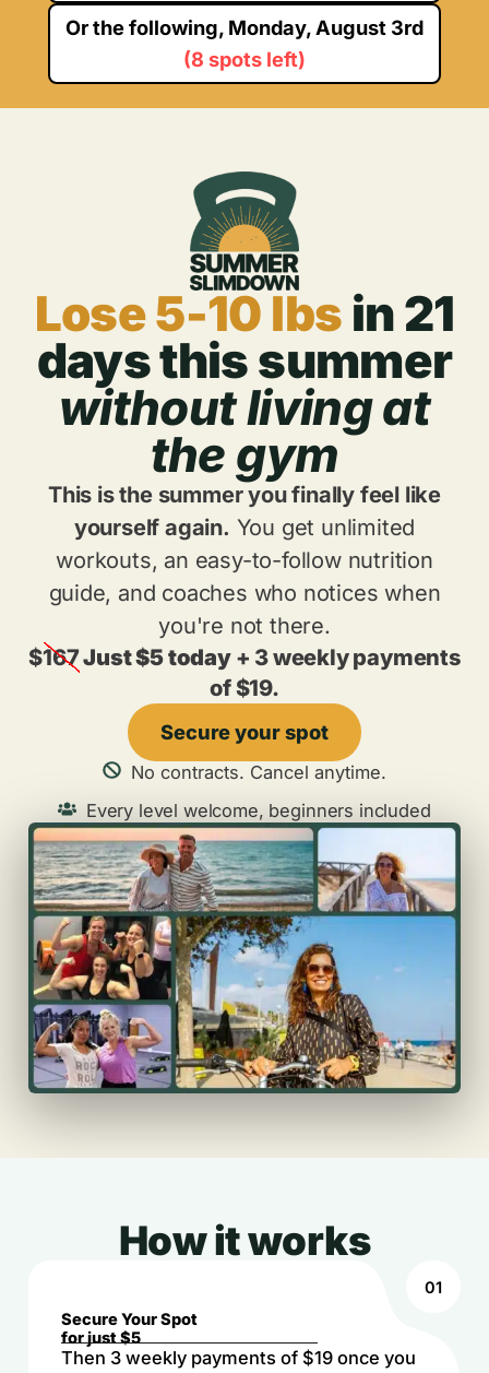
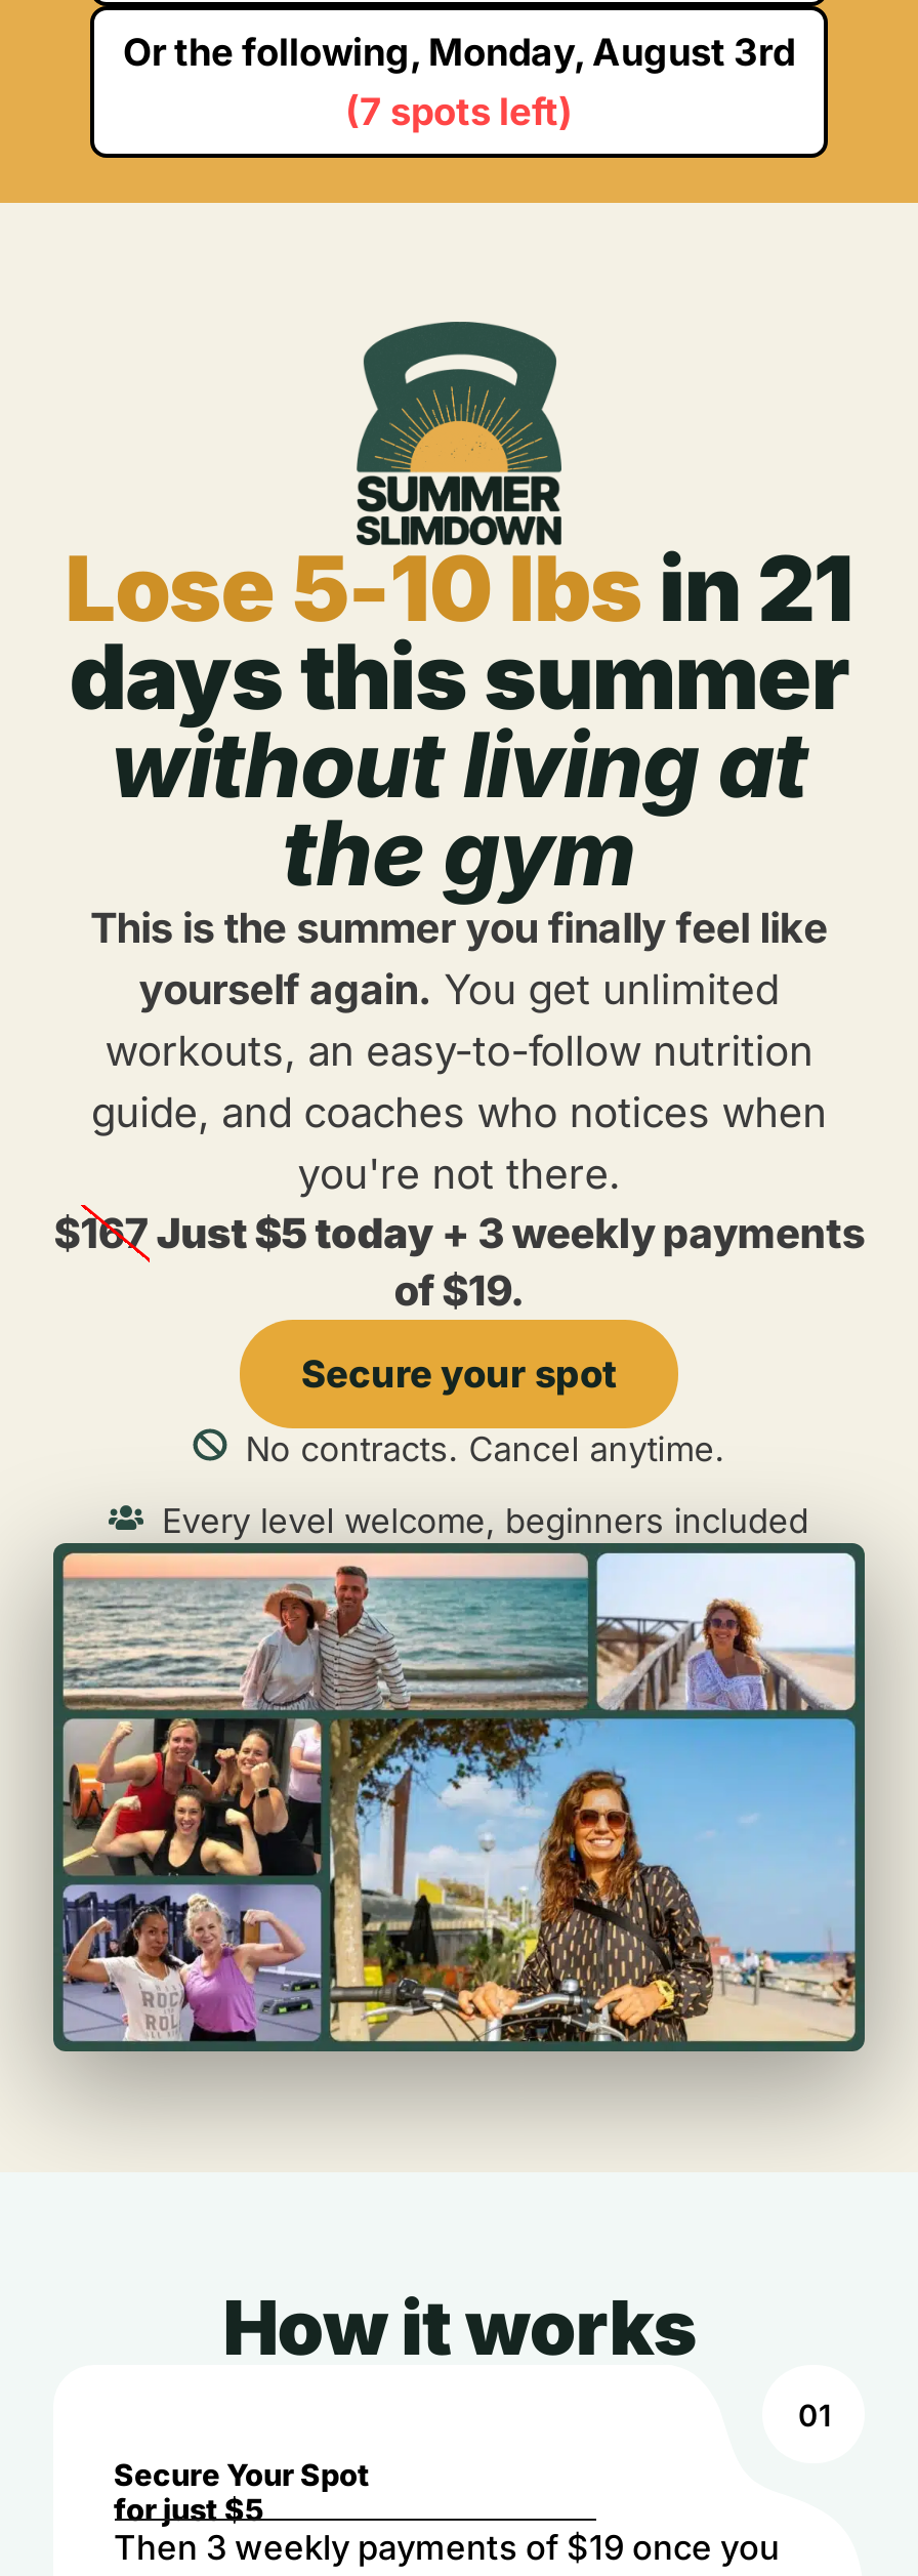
[183,47,306,71] (8 spots left) -> [345,88,573,133] (7 spots left)

